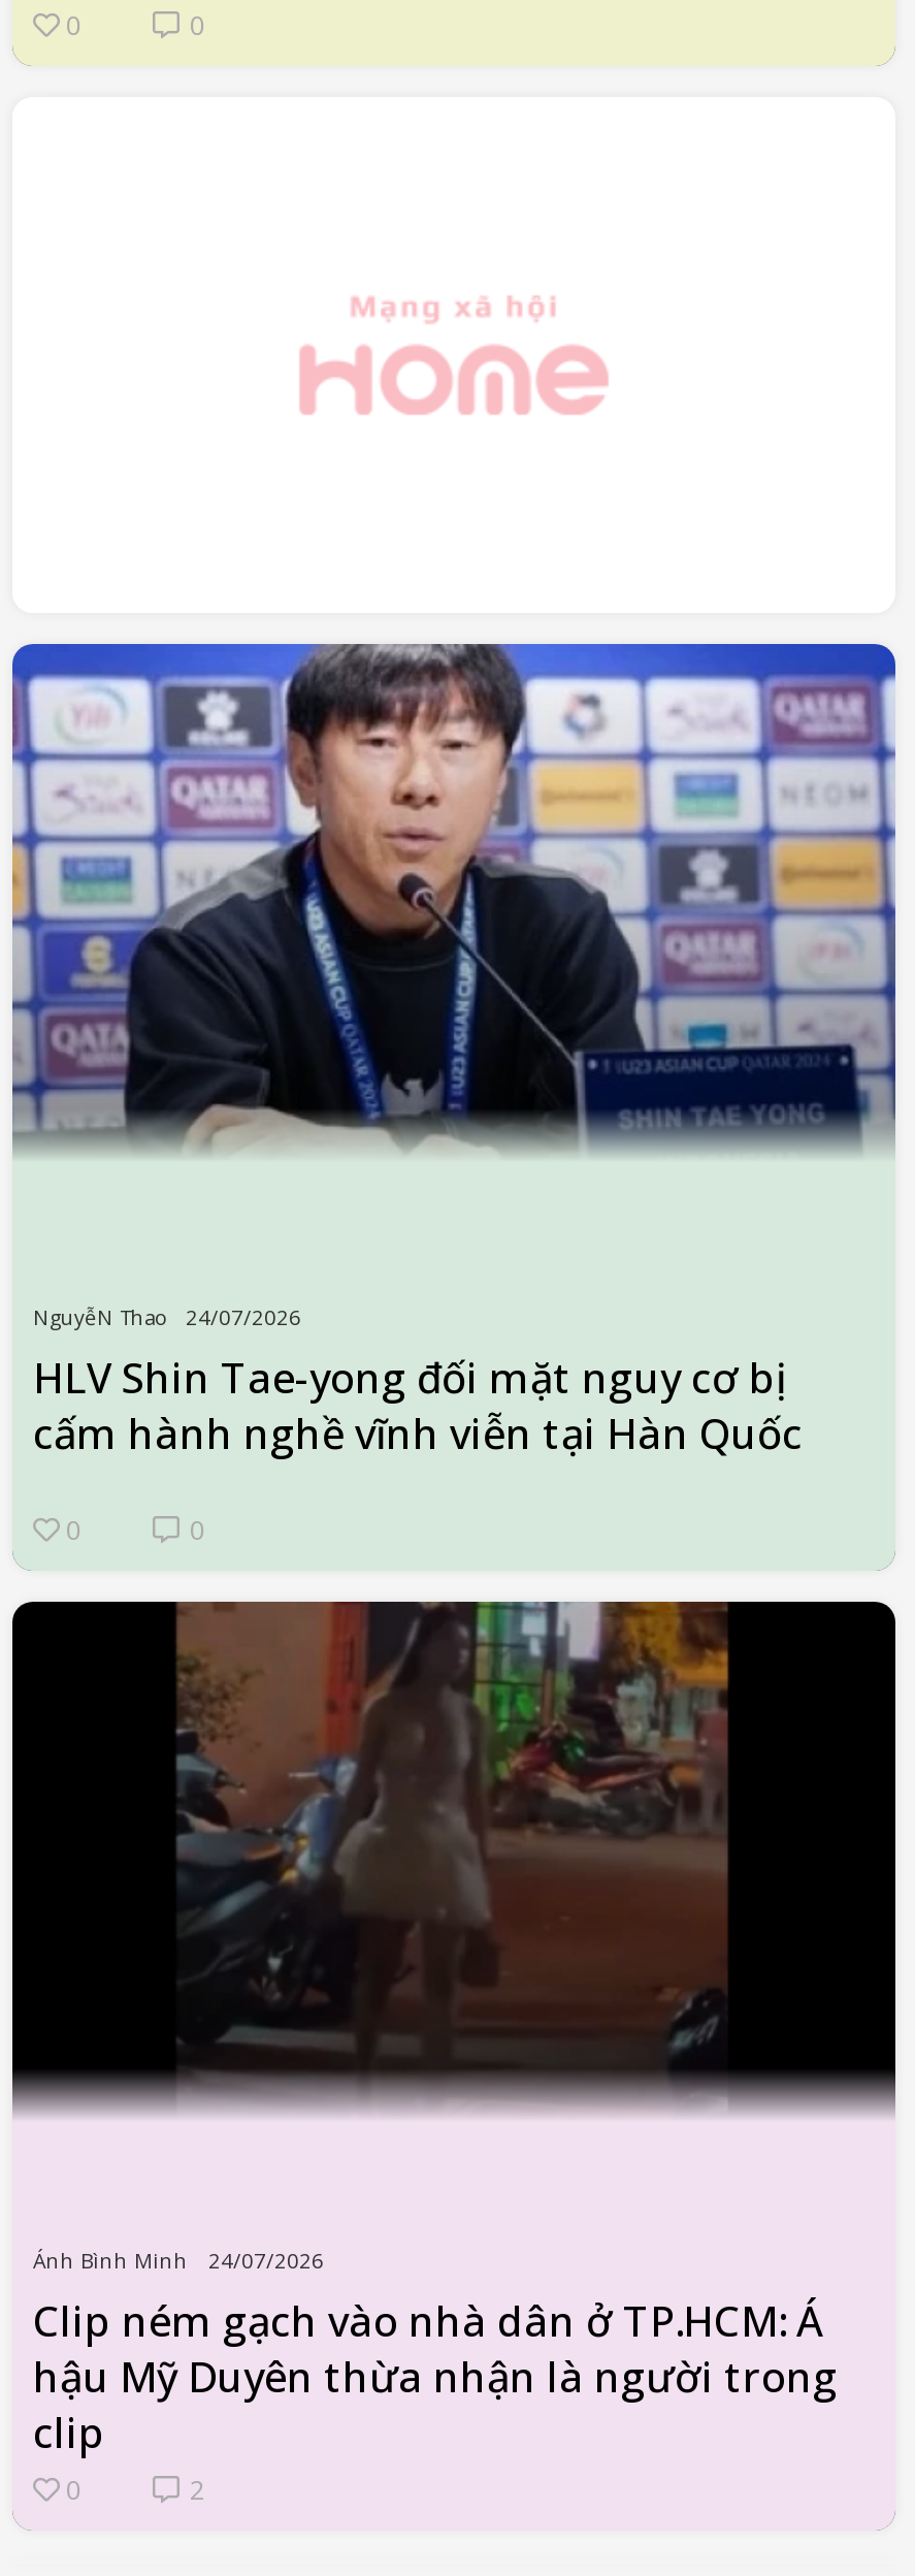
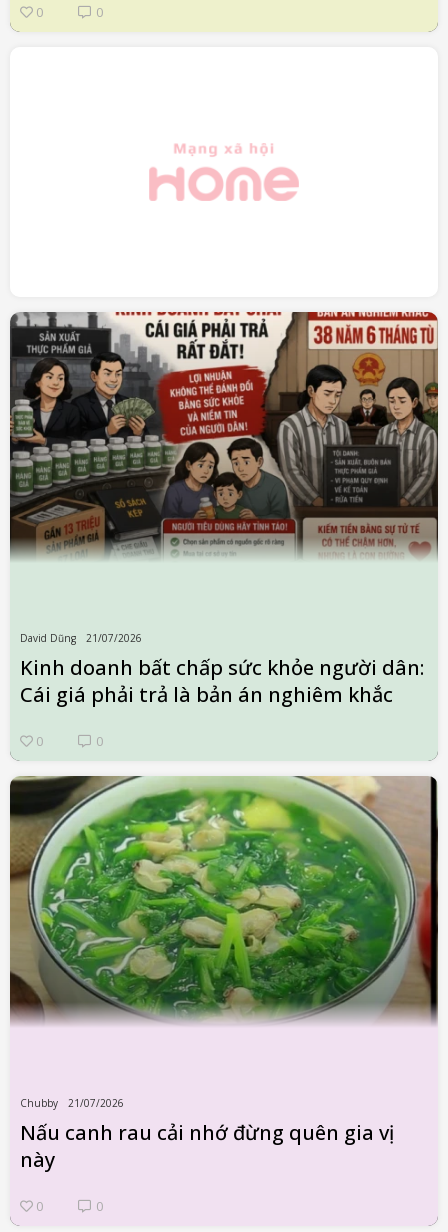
[10,642,897,1148] [image] -> [9,311,439,556] [image]
[33,1303,803,1462] NguyễN Thao | 24/07/2026 | HLV Shin Tae-yong đối mặt nguy cơ bị | cấm hành nghề vĩnh viễn tại Hàn Quốc -> [20,631,424,708] David Dũng | 21/07/2026 | Kinh doanh bất chấp sức khỏe người dân: | Cái giá phải trả là bản án nghiêm khắc
[10,1600,897,2107] [image] -> [9,775,439,1020] [image]
[33,2245,838,2460] Ánh Bình Minh | 24/07/2026 | Clip ném gạch vào nhà dân ở TP.HCM: Á | hậu Mỹ Duyên thừa nhận là người trong | clip -> [20,1096,394,1173] Chubby | 21/07/2026 | Nấu canh rau cải nhớ đừng quên gia vị | này
[190,2470,204,2507] 2 -> [96,1197,103,1215] 0

